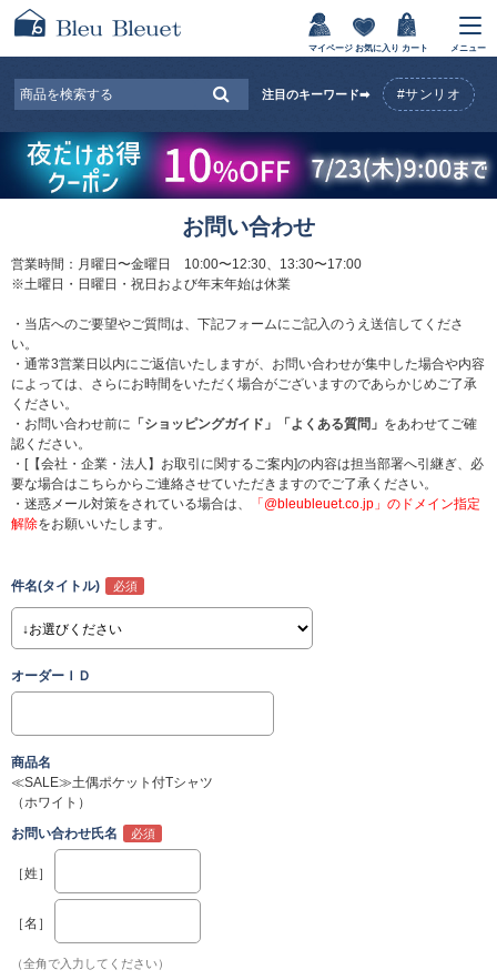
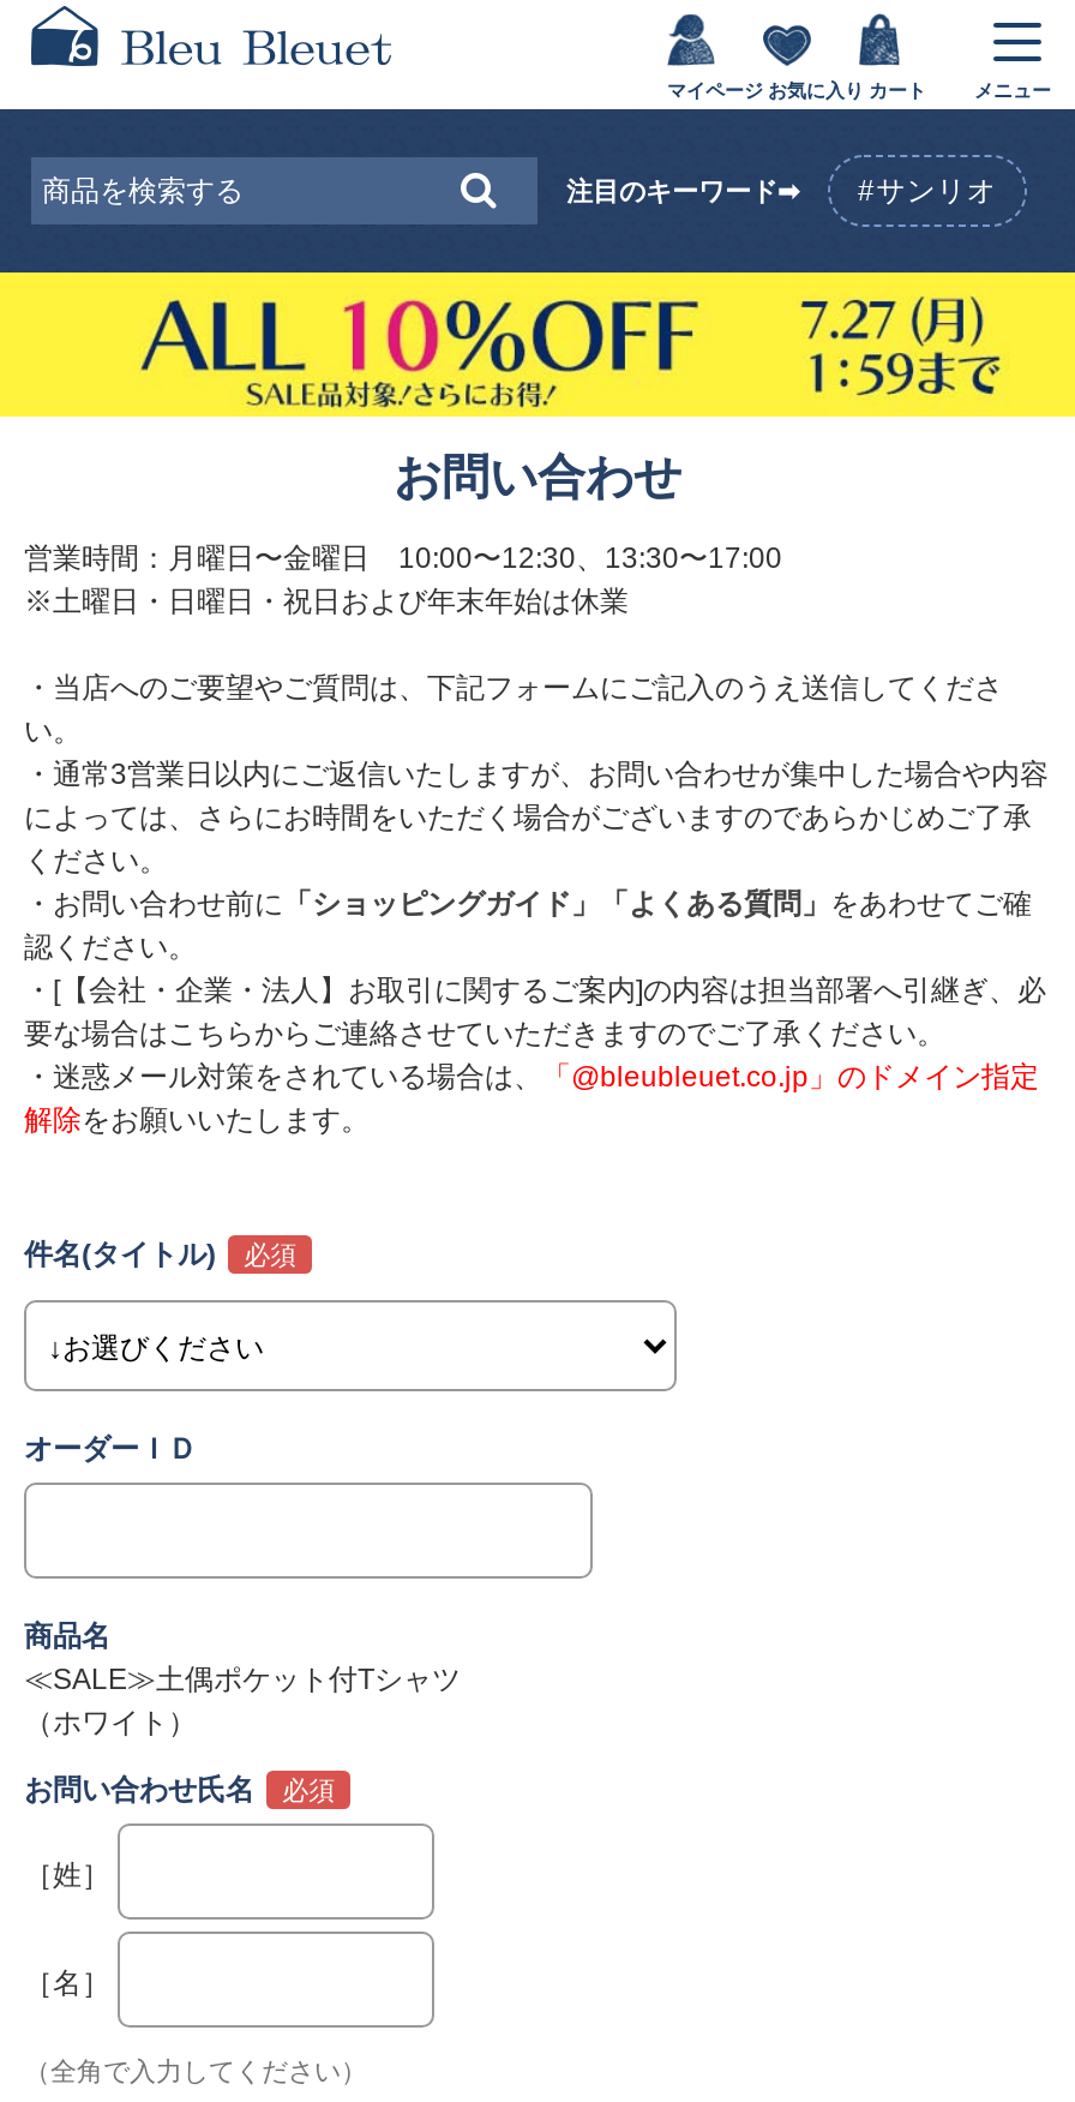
[3,132,494,200] [image] -> [7,270,1068,419] [image]

